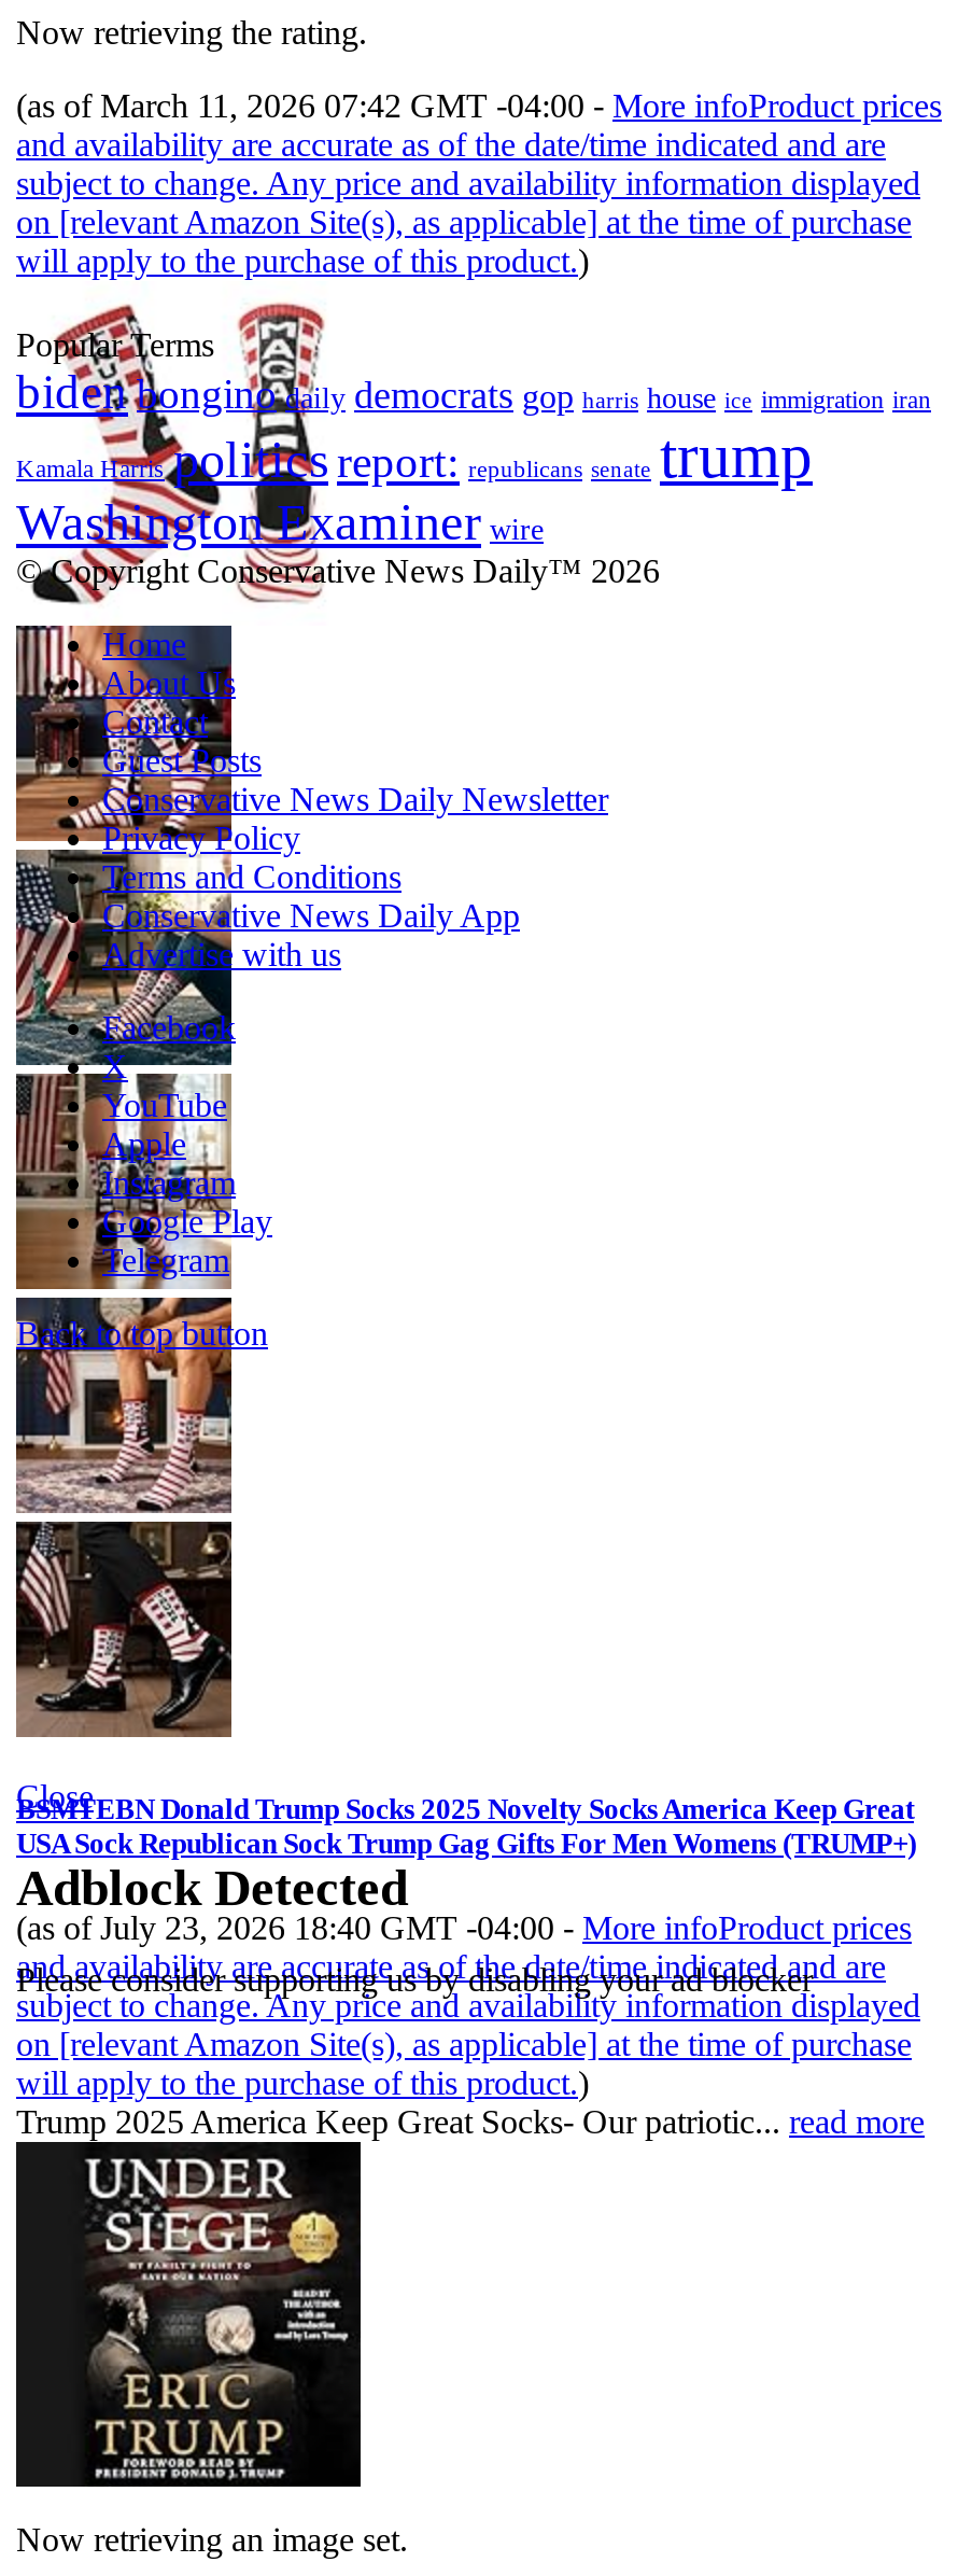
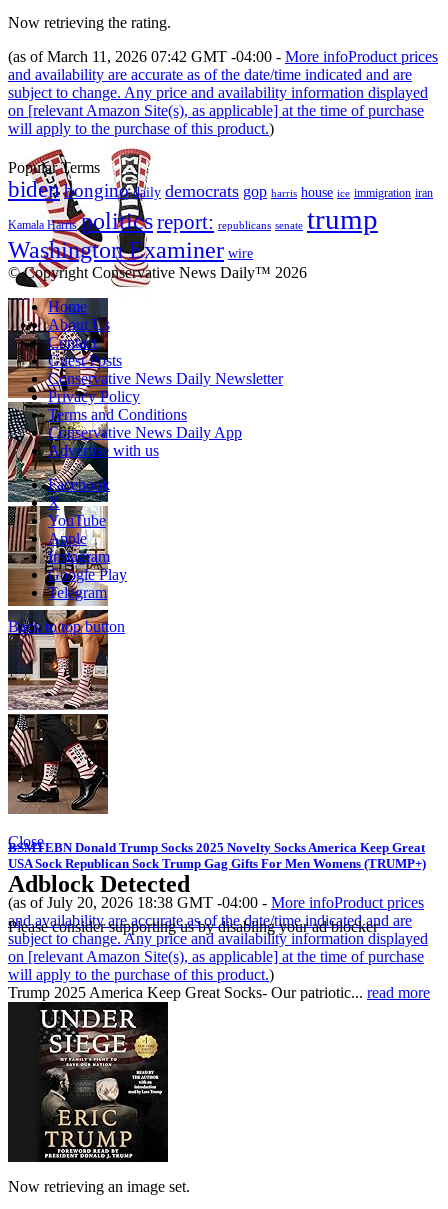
[16,1909,912,1946] (as of July 23, 2026 18:40 GMT -04:00 - More infoProduct prices -> [8,894,424,911] (as of July 20, 2026 18:38 GMT -04:00 - More infoProduct prices

